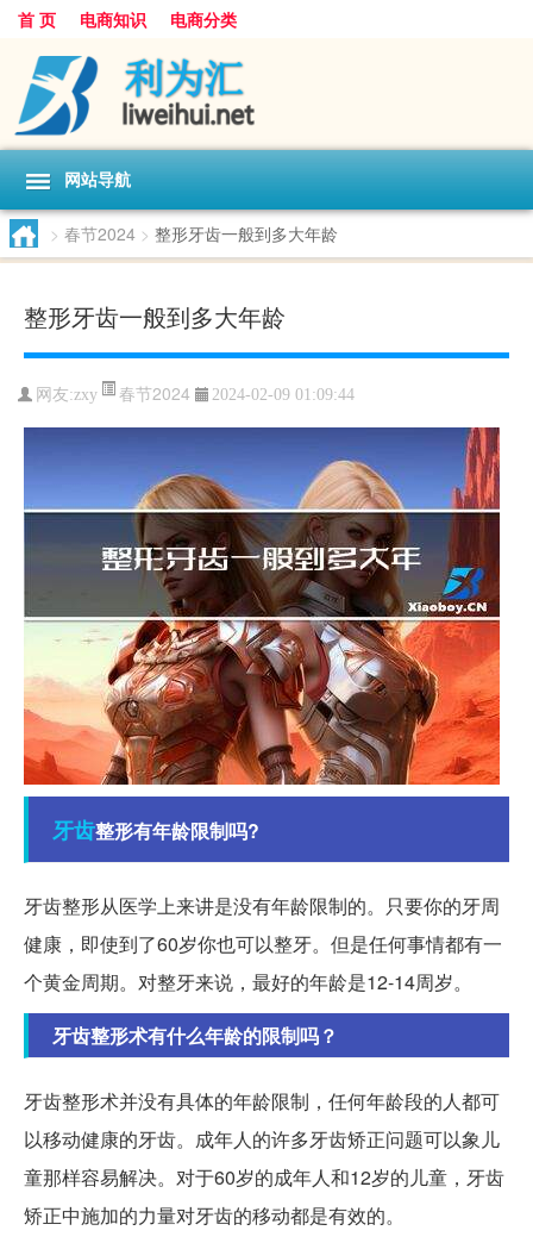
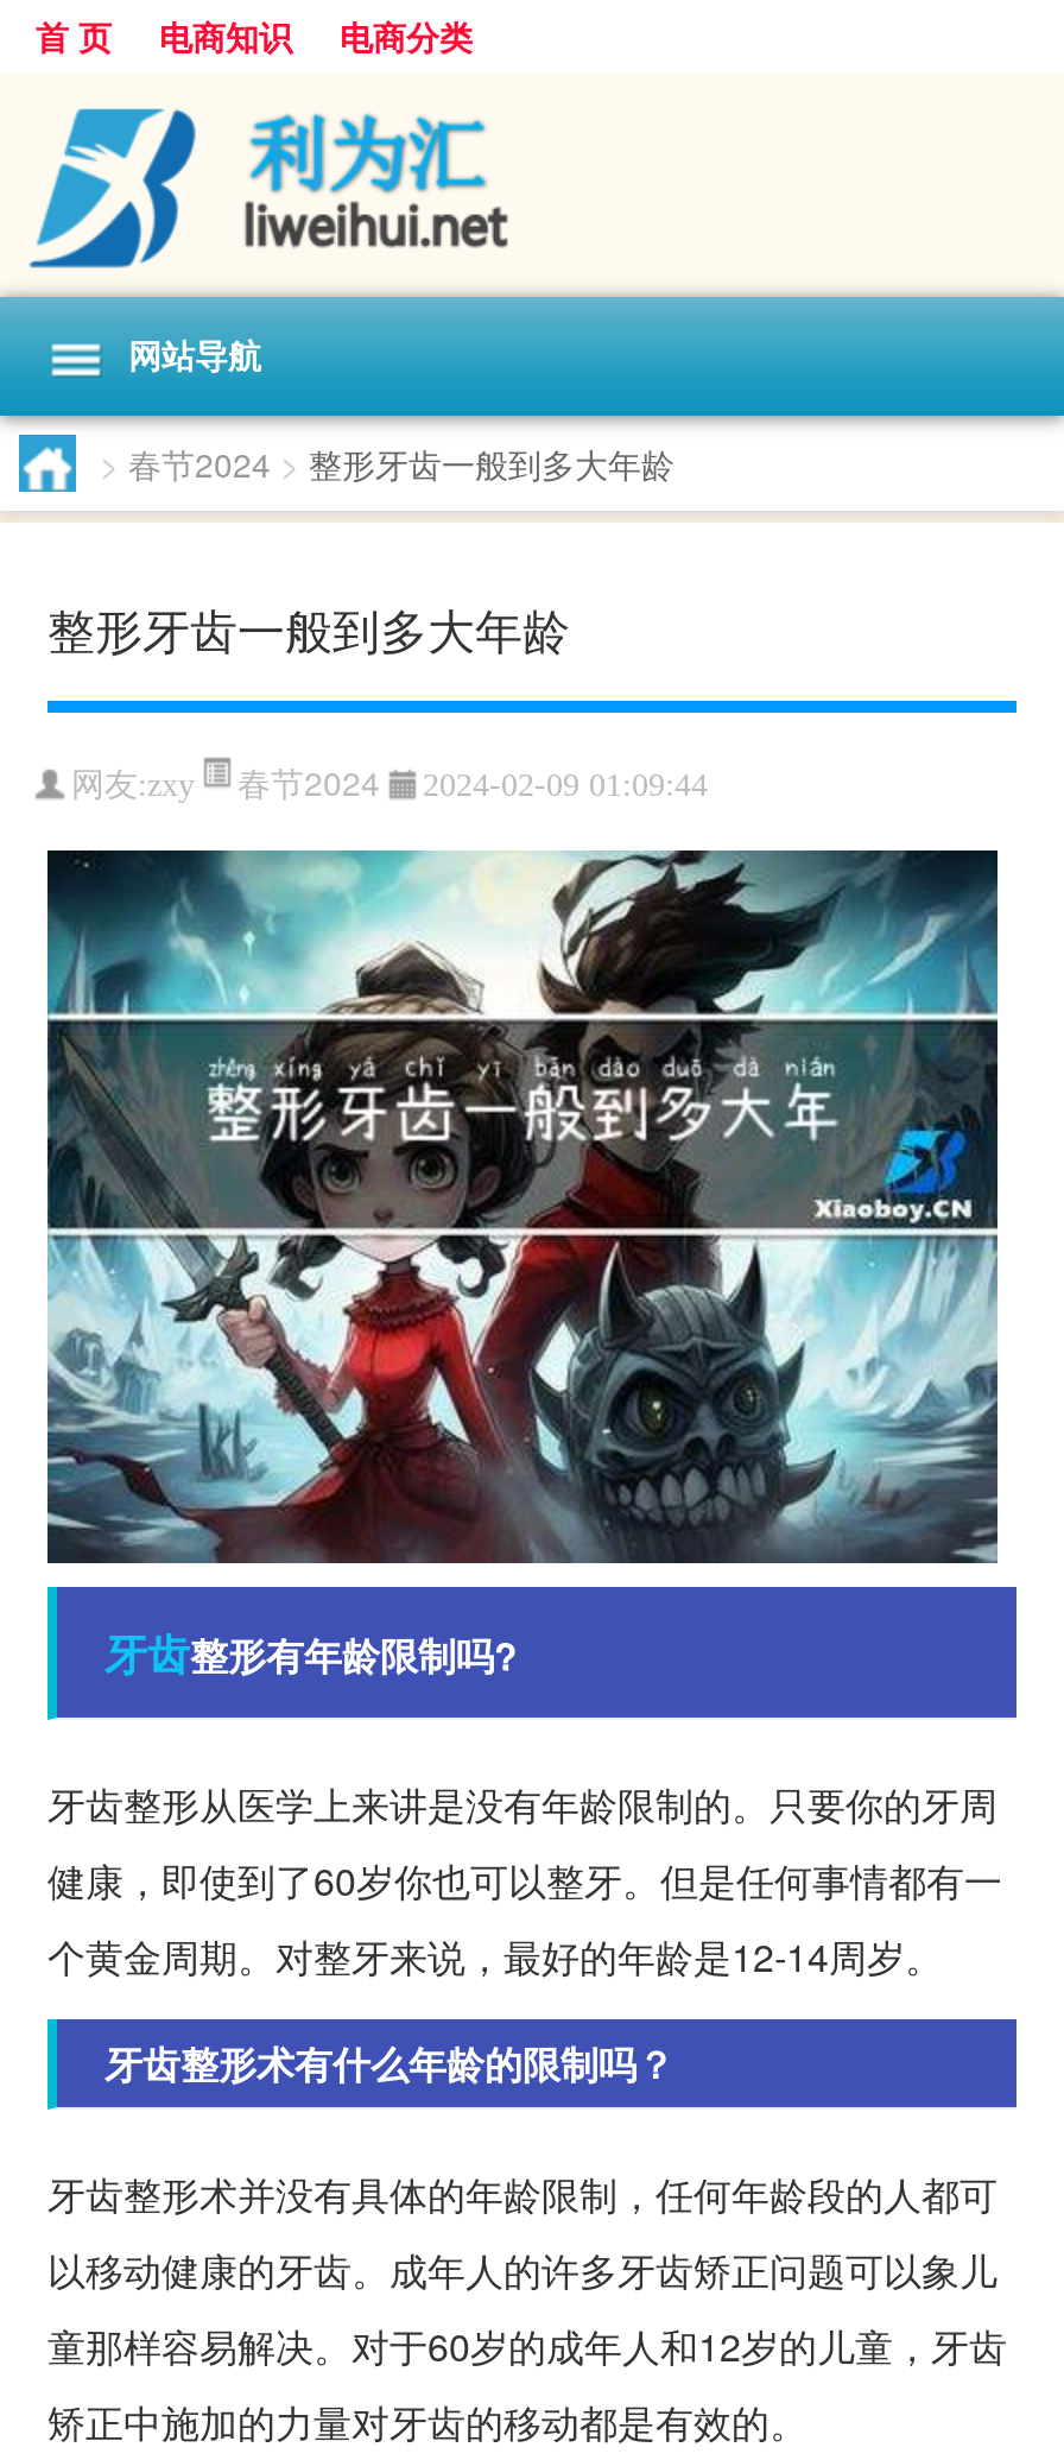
[23,426,501,786] [image] -> [45,848,1000,1566] [image]

